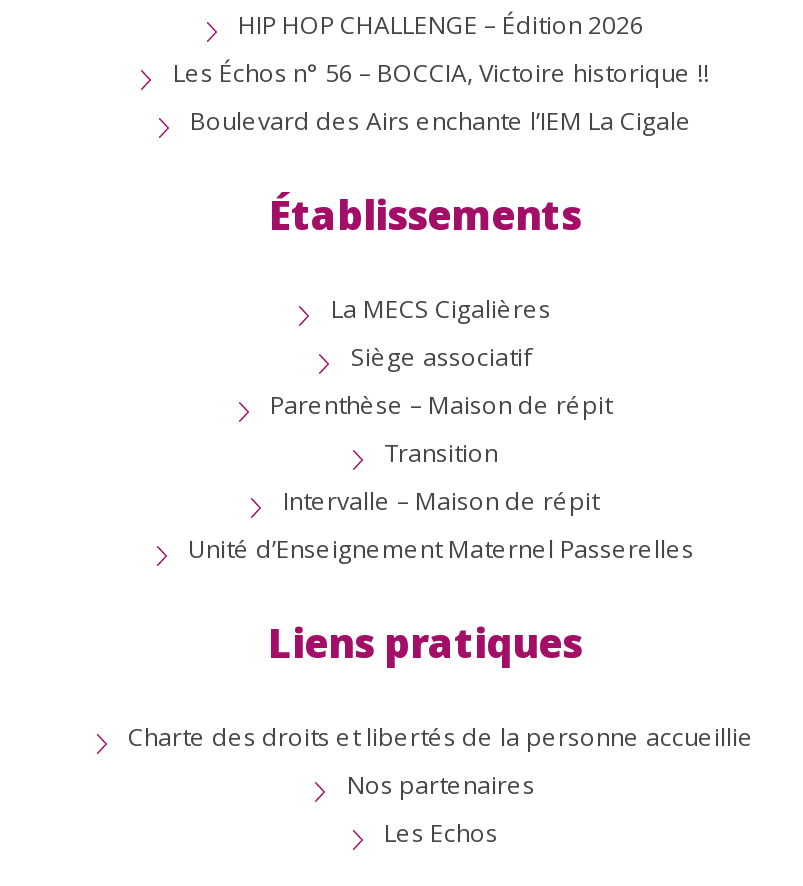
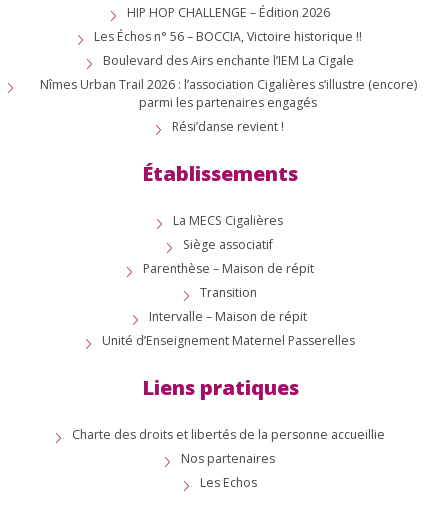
none -> [39,76,416,135] Nîmes Urban Trail 2026 : l’association Cigalières s’illustre (encore) | parmi les partenaires engagés | Rési’danse revient !

